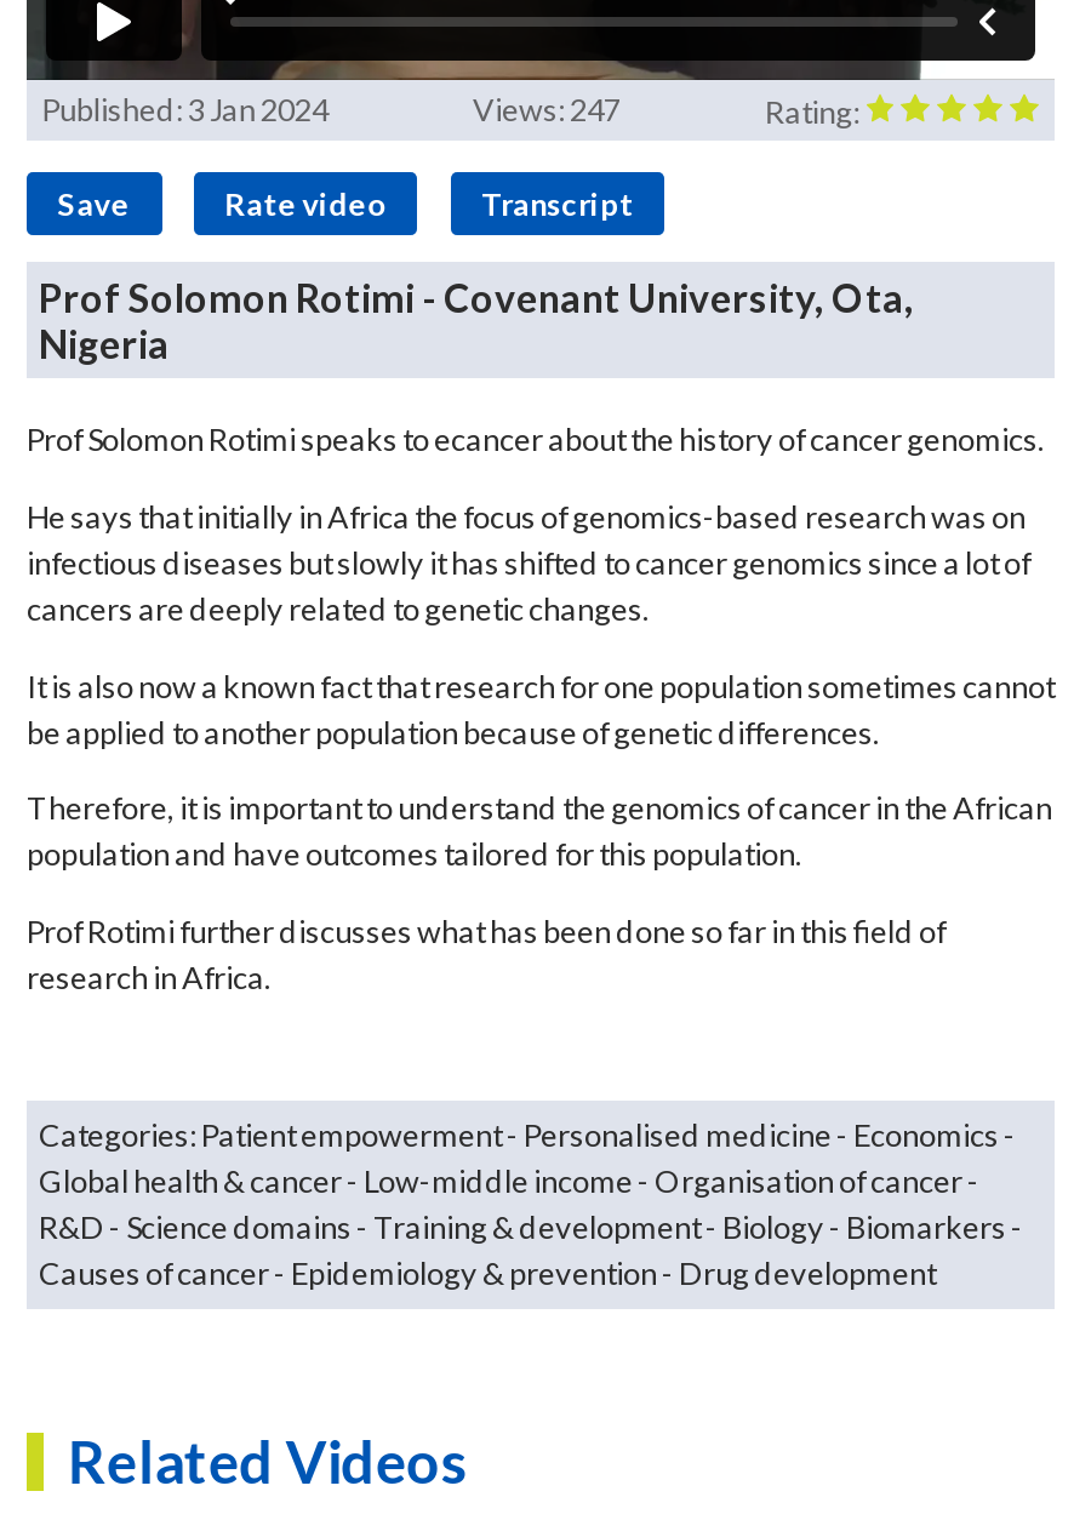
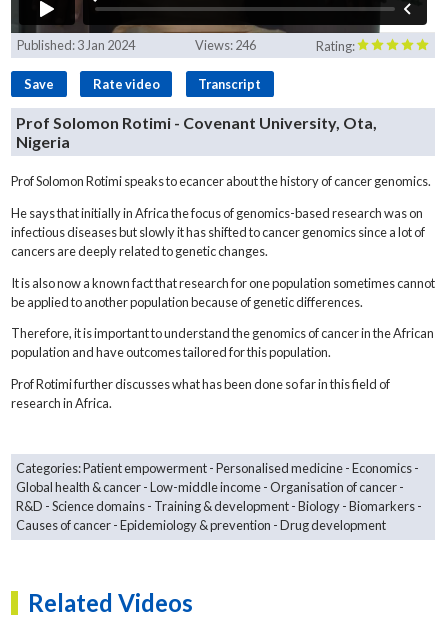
[473,89,621,128] Views: 247 -> [195,37,256,53] Views: 246

